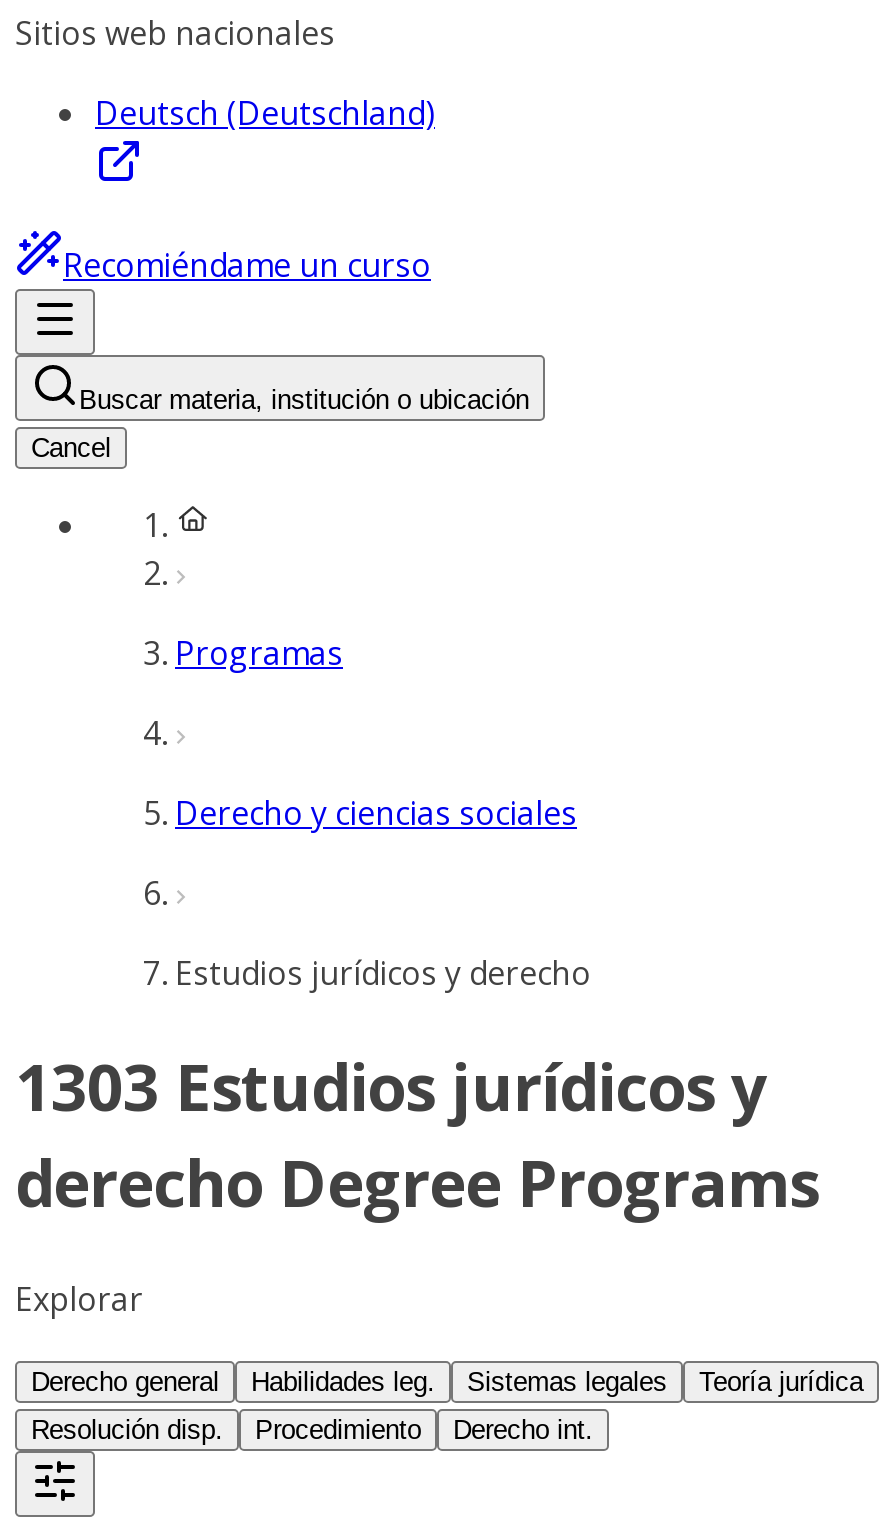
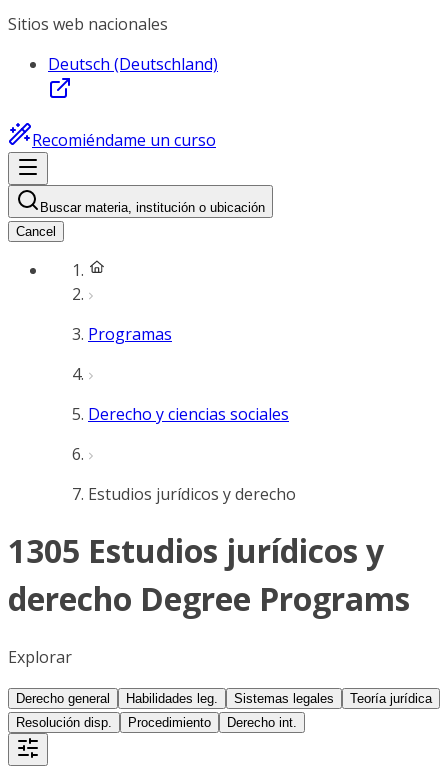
[15,1044,767,1130] 1303 Estudios jurídicos y -> [8,529,384,572] 1305 Estudios jurídicos y

